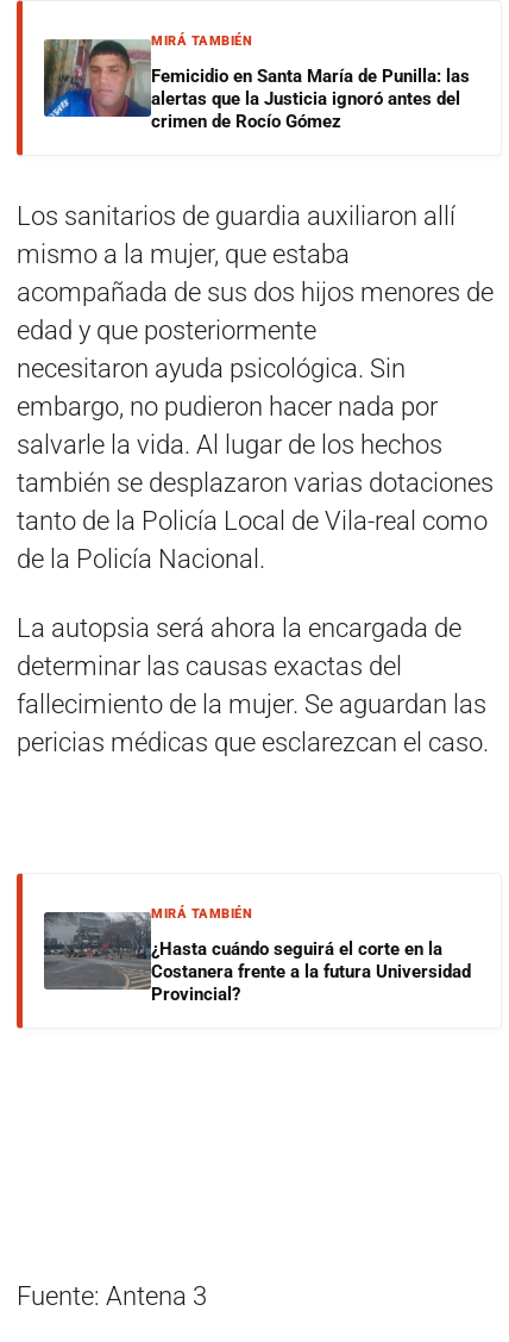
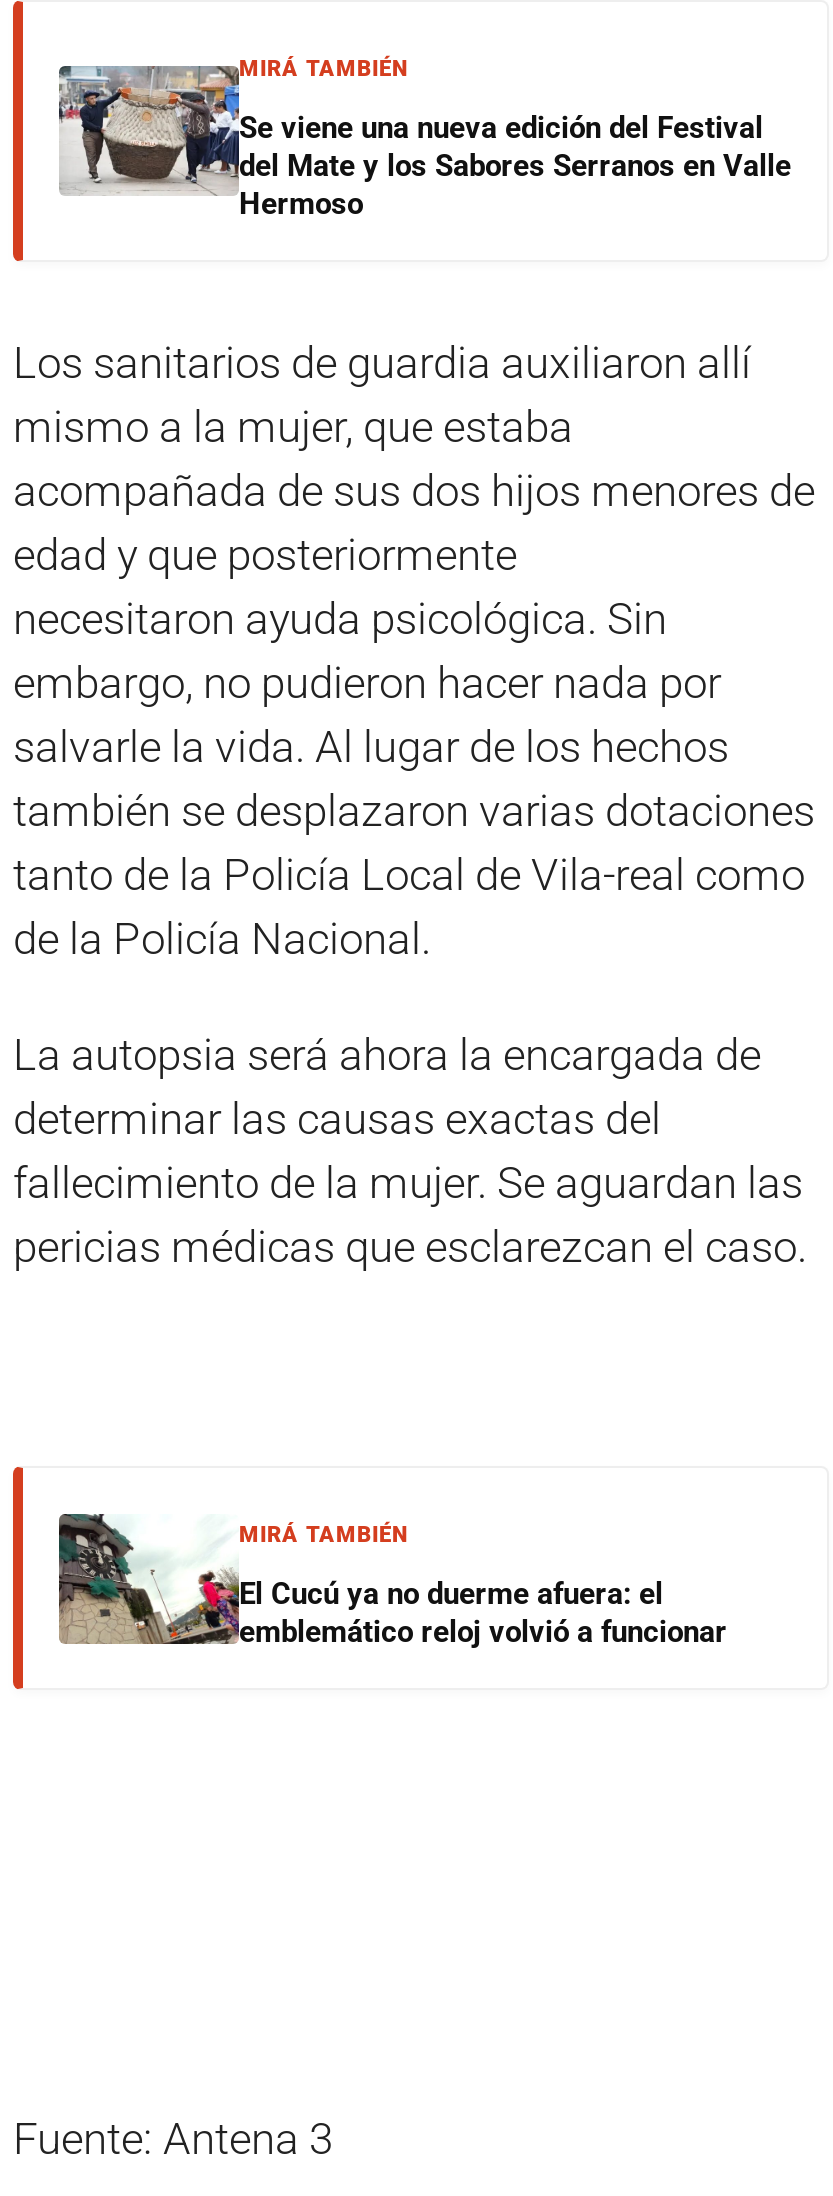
[43,38,470,132] [image] | Femicidio en Santa María de Punilla: las | alertas que la Justicia ignoró antes del | crimen de Rocío Gómez -> [57,64,791,222] [image] | Se viene una nueva edición del Festival | del Mate y los Sabores Serranos en Valle | Hermoso
[43,901,471,1005] [image] | ¿Hasta cuándo seguirá el corte en la | Costanera frente a la futura Universidad | Provincial? -> [57,1512,727,1650] [image] | El Cucú ya no duerme afuera: el | emblemático reloj volvió a funcionar

